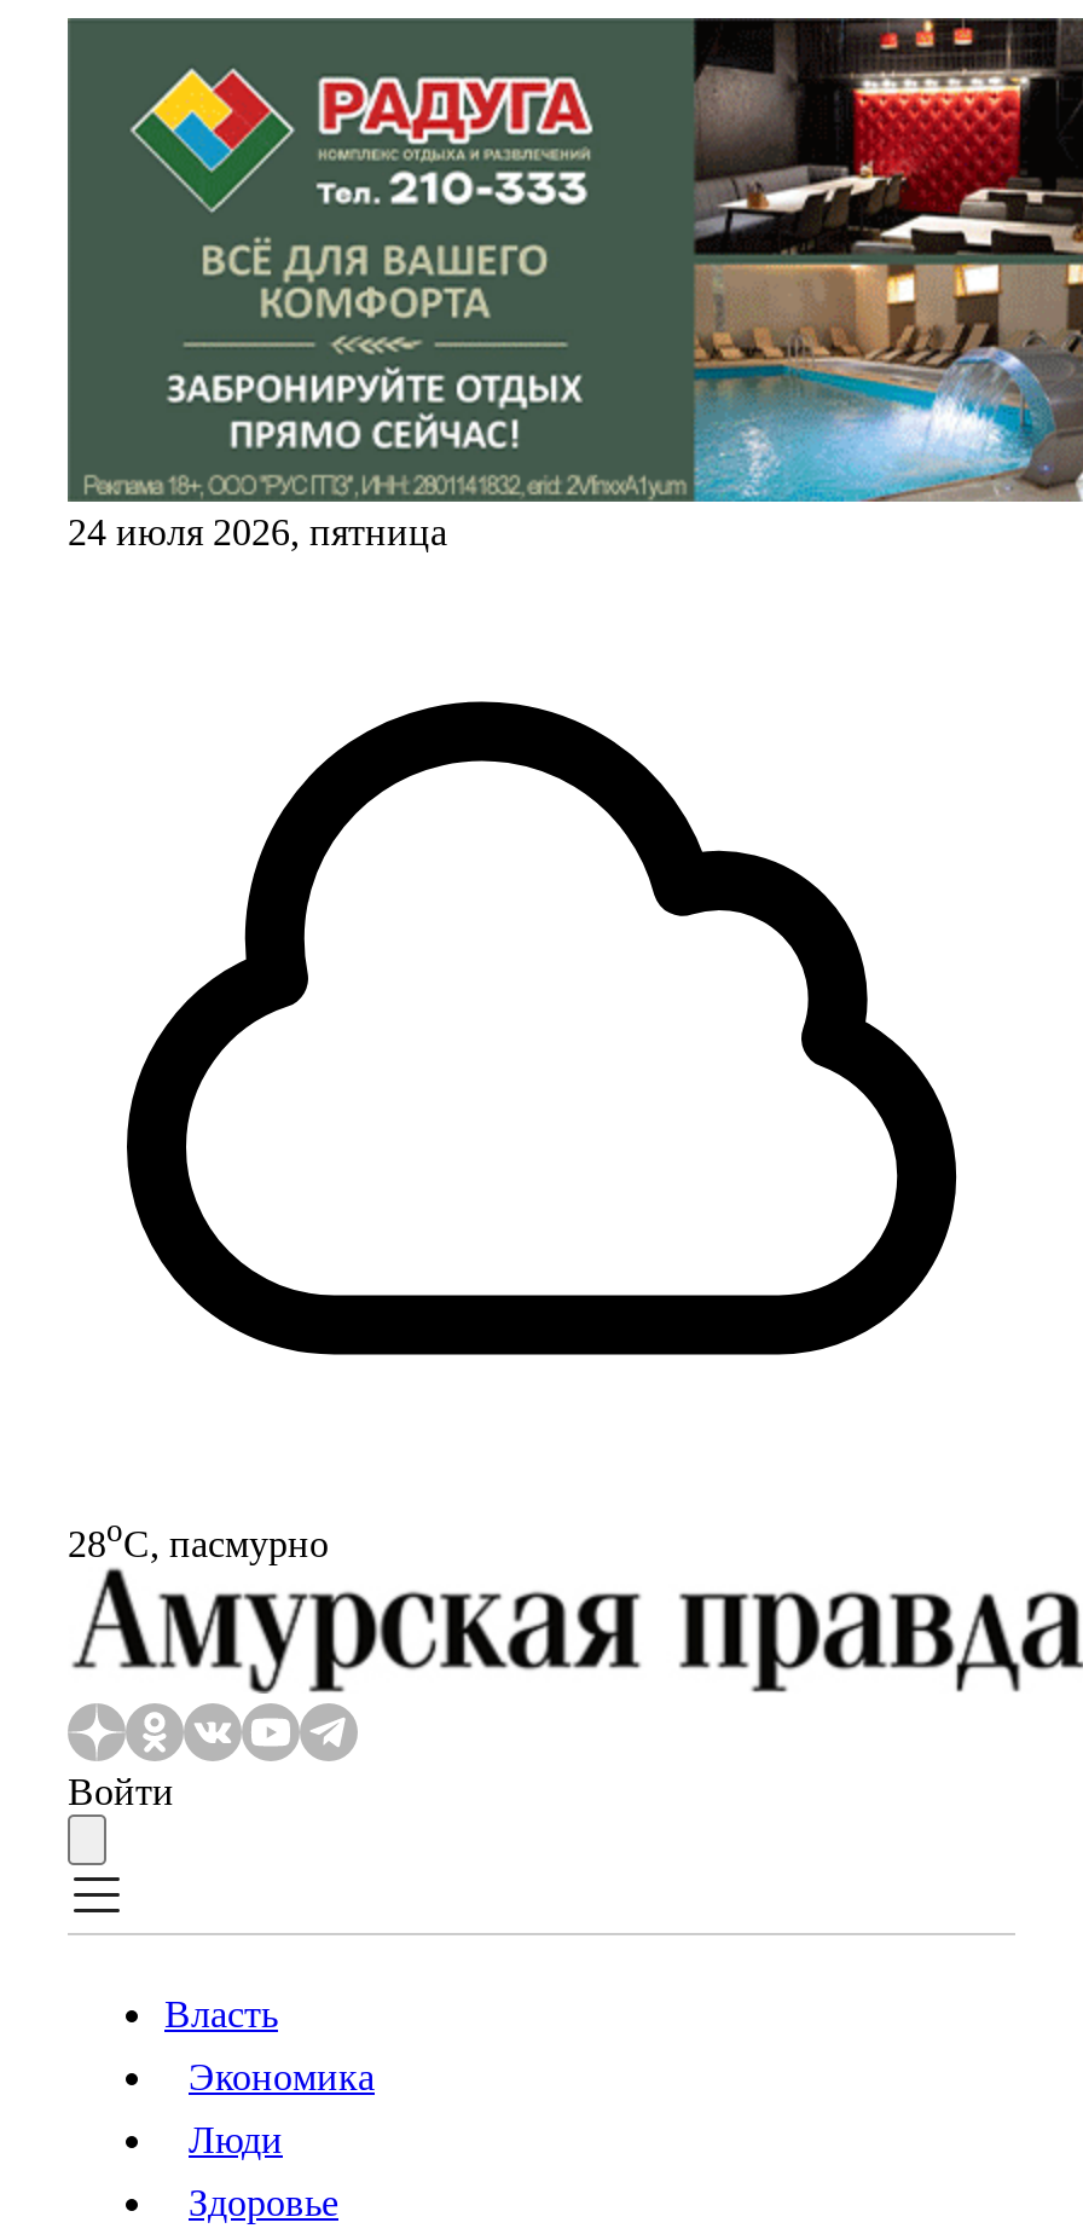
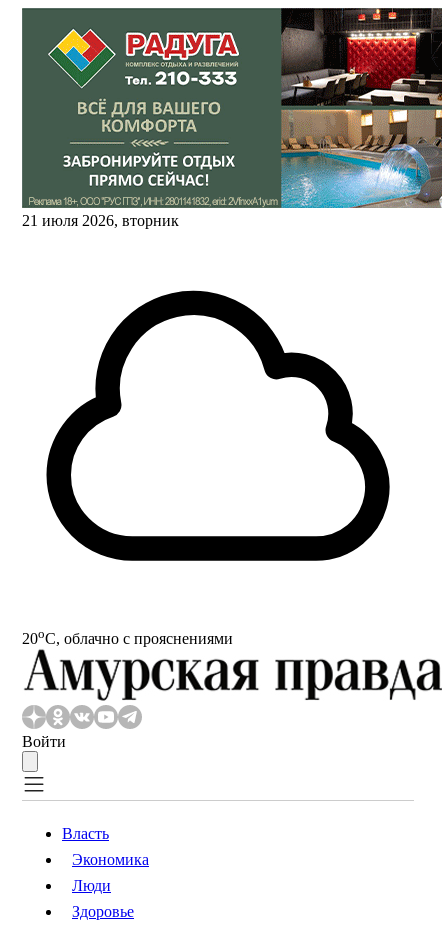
[68,511,447,552] 24 июля 2026, пятница -> [22,212,179,229] 21 июля 2026, вторник
[68,1512,329,1564] 28oС, пасмурно -> [22,626,233,647] 20oС, облачно с прояснениями

